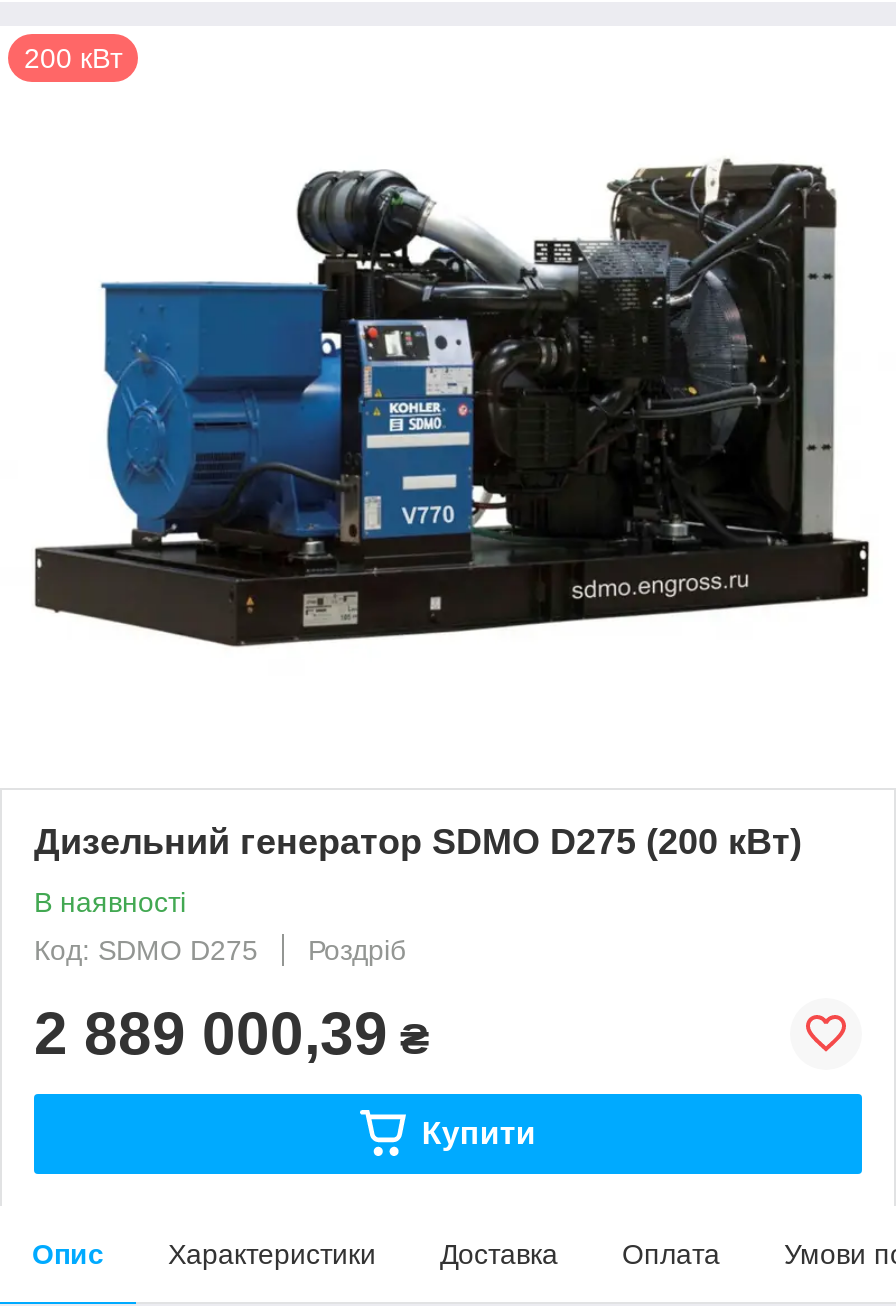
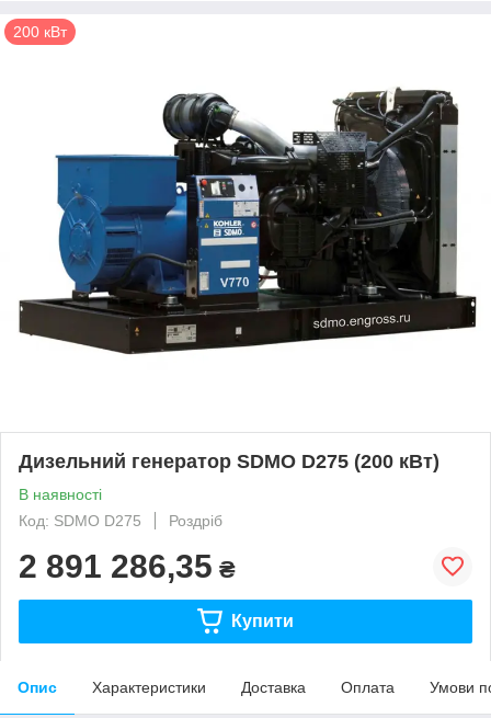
[34,1000,430,1066] 2 889 000,39 ₴ -> [19,548,236,584] 2 891 286,35 ₴

